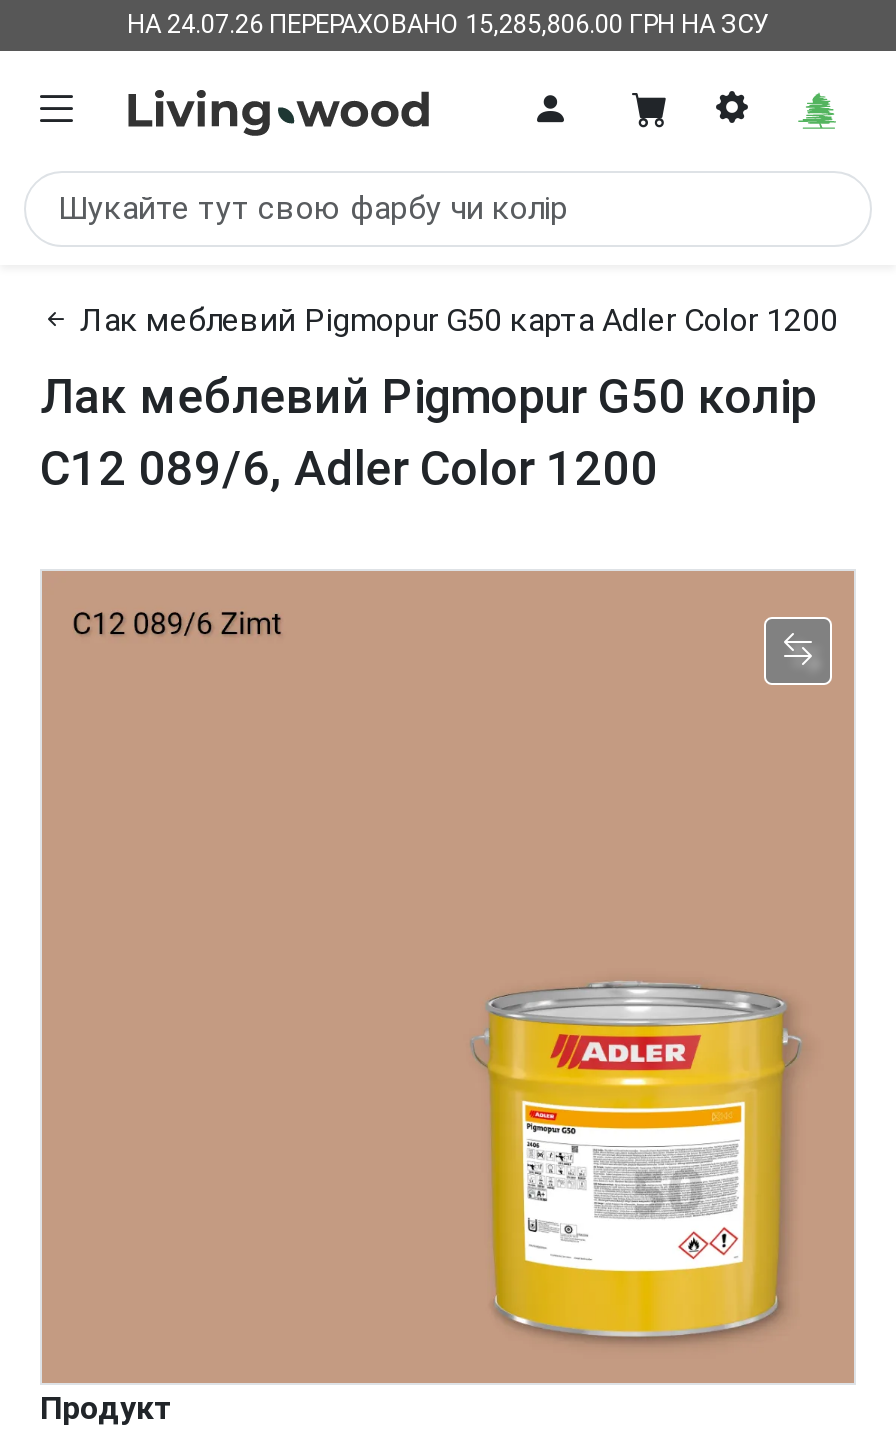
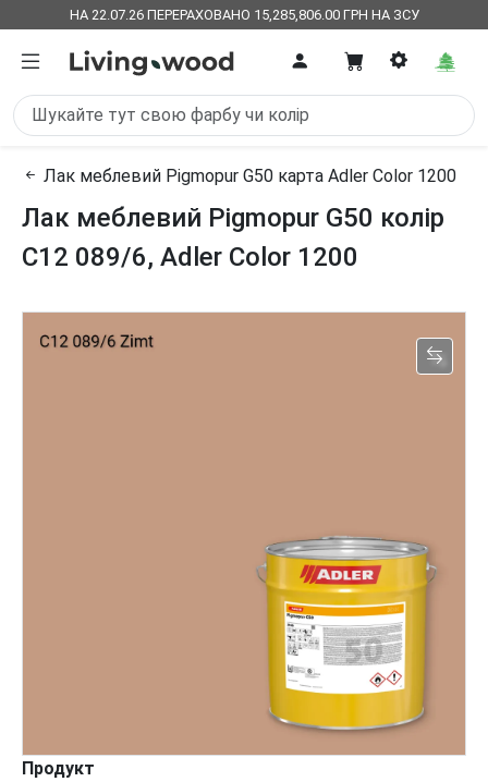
[127,9,769,39] НА 24.07.26 ПЕРЕРАХОВАНО 15,285,806.00 ГРН НА ЗСУ -> [69,7,419,23] НА 22.07.26 ПЕРЕРАХОВАНО 15,285,806.00 ГРН НА ЗСУ

